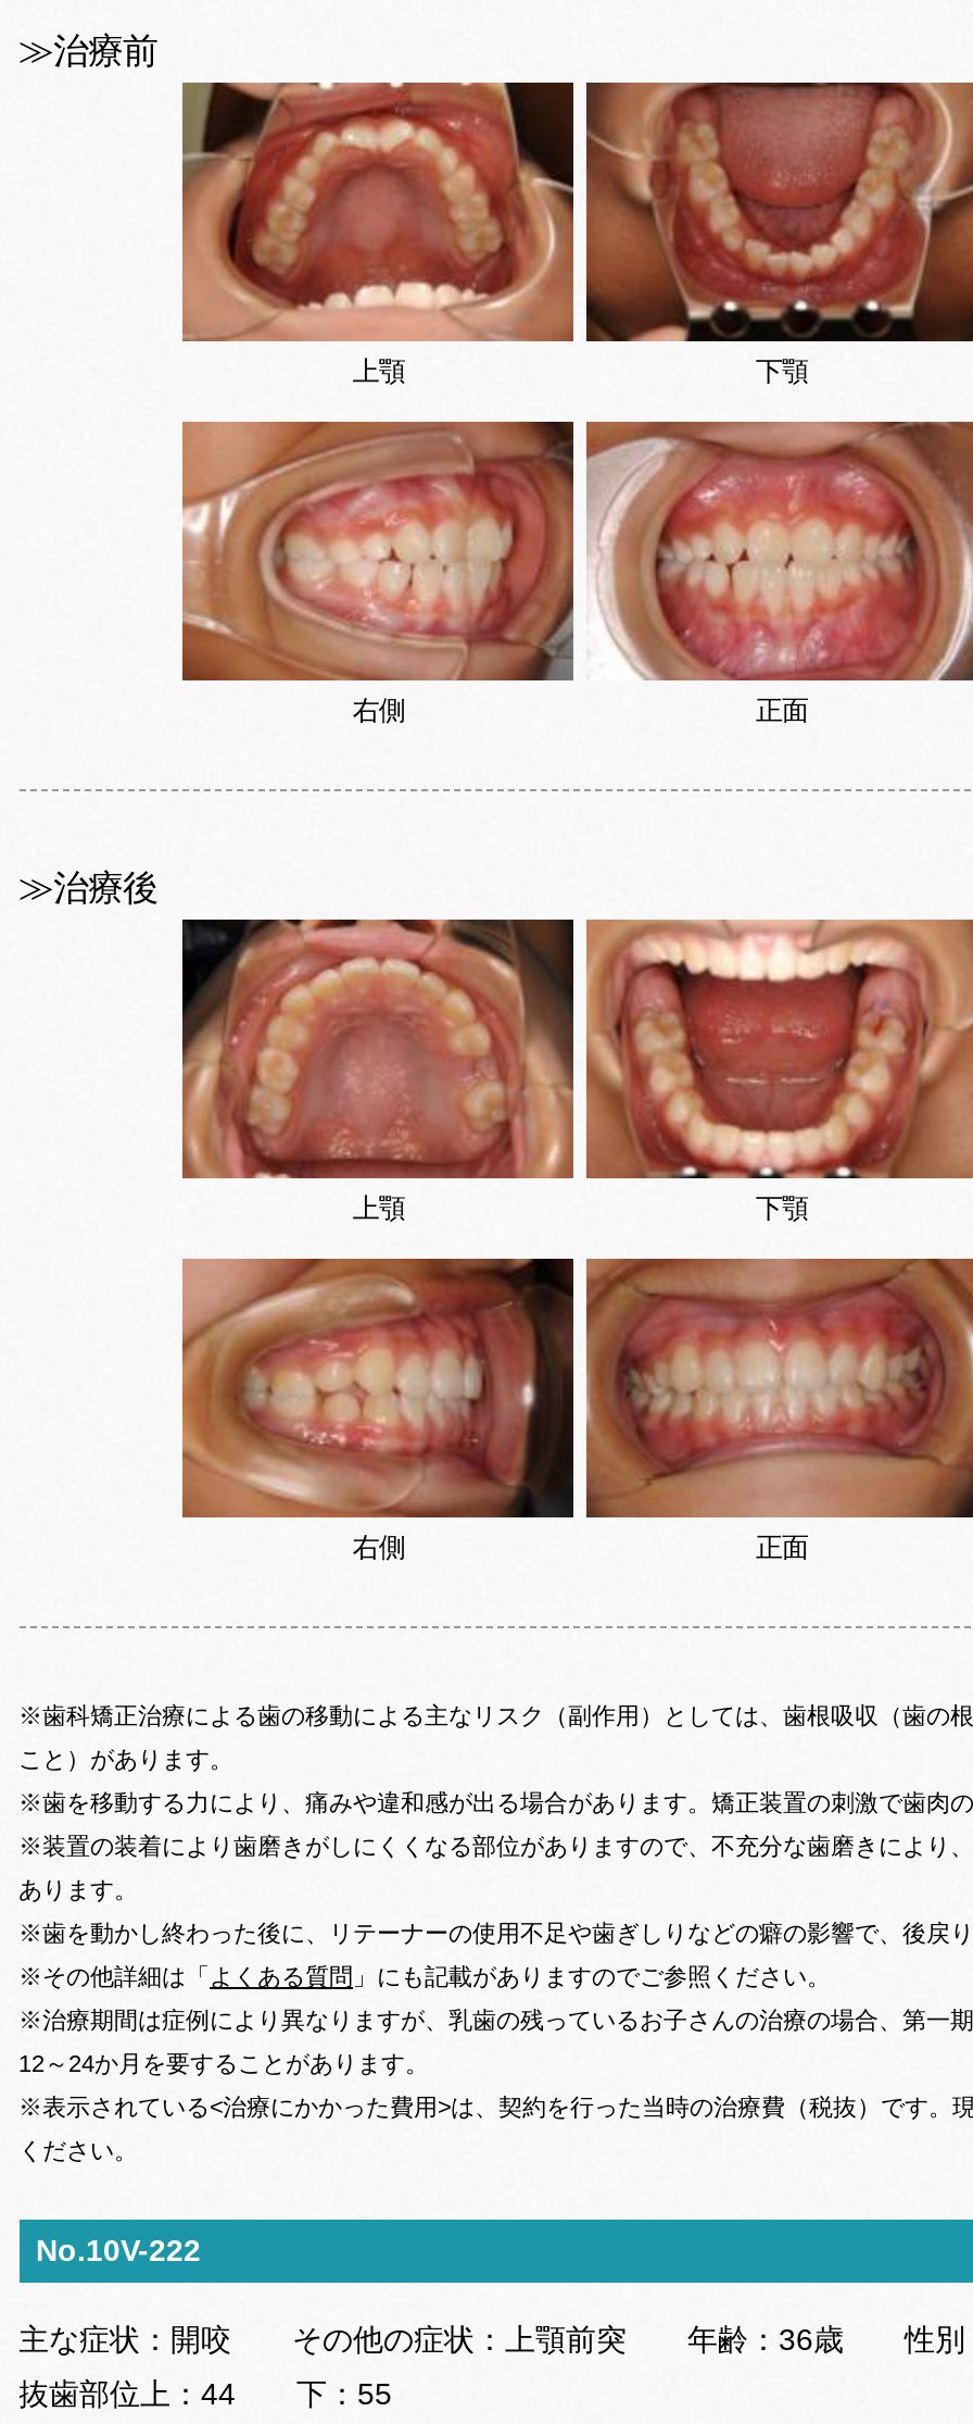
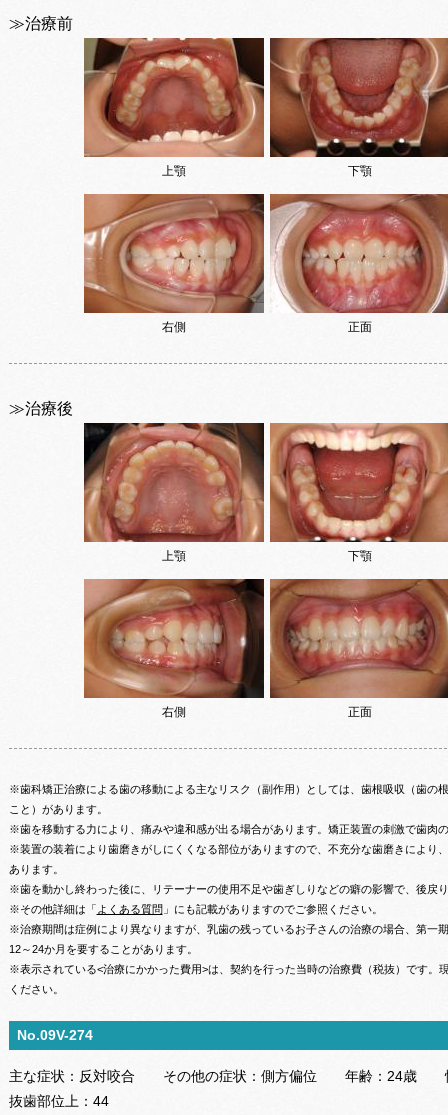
[36,2233,201,2268] No.10V-222 -> [16,1027,92,1043] No.09V-274
[18,2322,844,2357] 主な症状：開咬 | その他の症状：上顎前突 | 年齢：36歳 -> [8,1068,416,1084] 主な症状：反対咬合 | その他の症状：側方偏位 | 年齢：24歳
[296,2376,392,2411] 下：55 -> none

